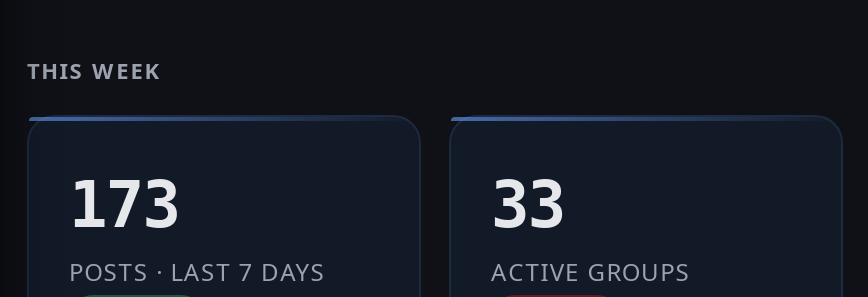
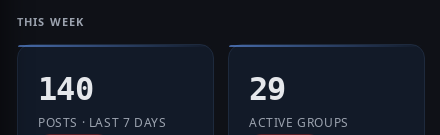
[69,168,179,244] 173 -> [38,70,93,108] 140
[491,168,564,244] 33 -> [249,70,286,108] 29

